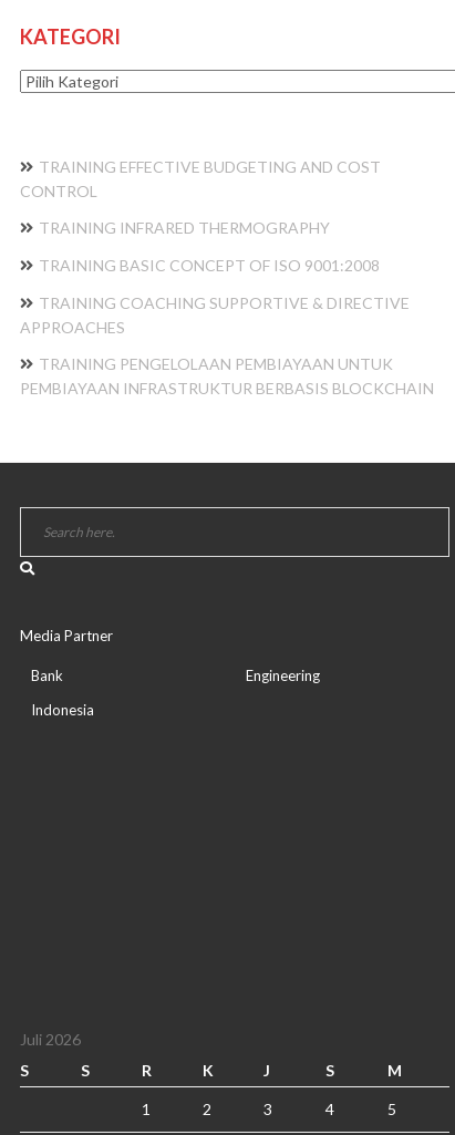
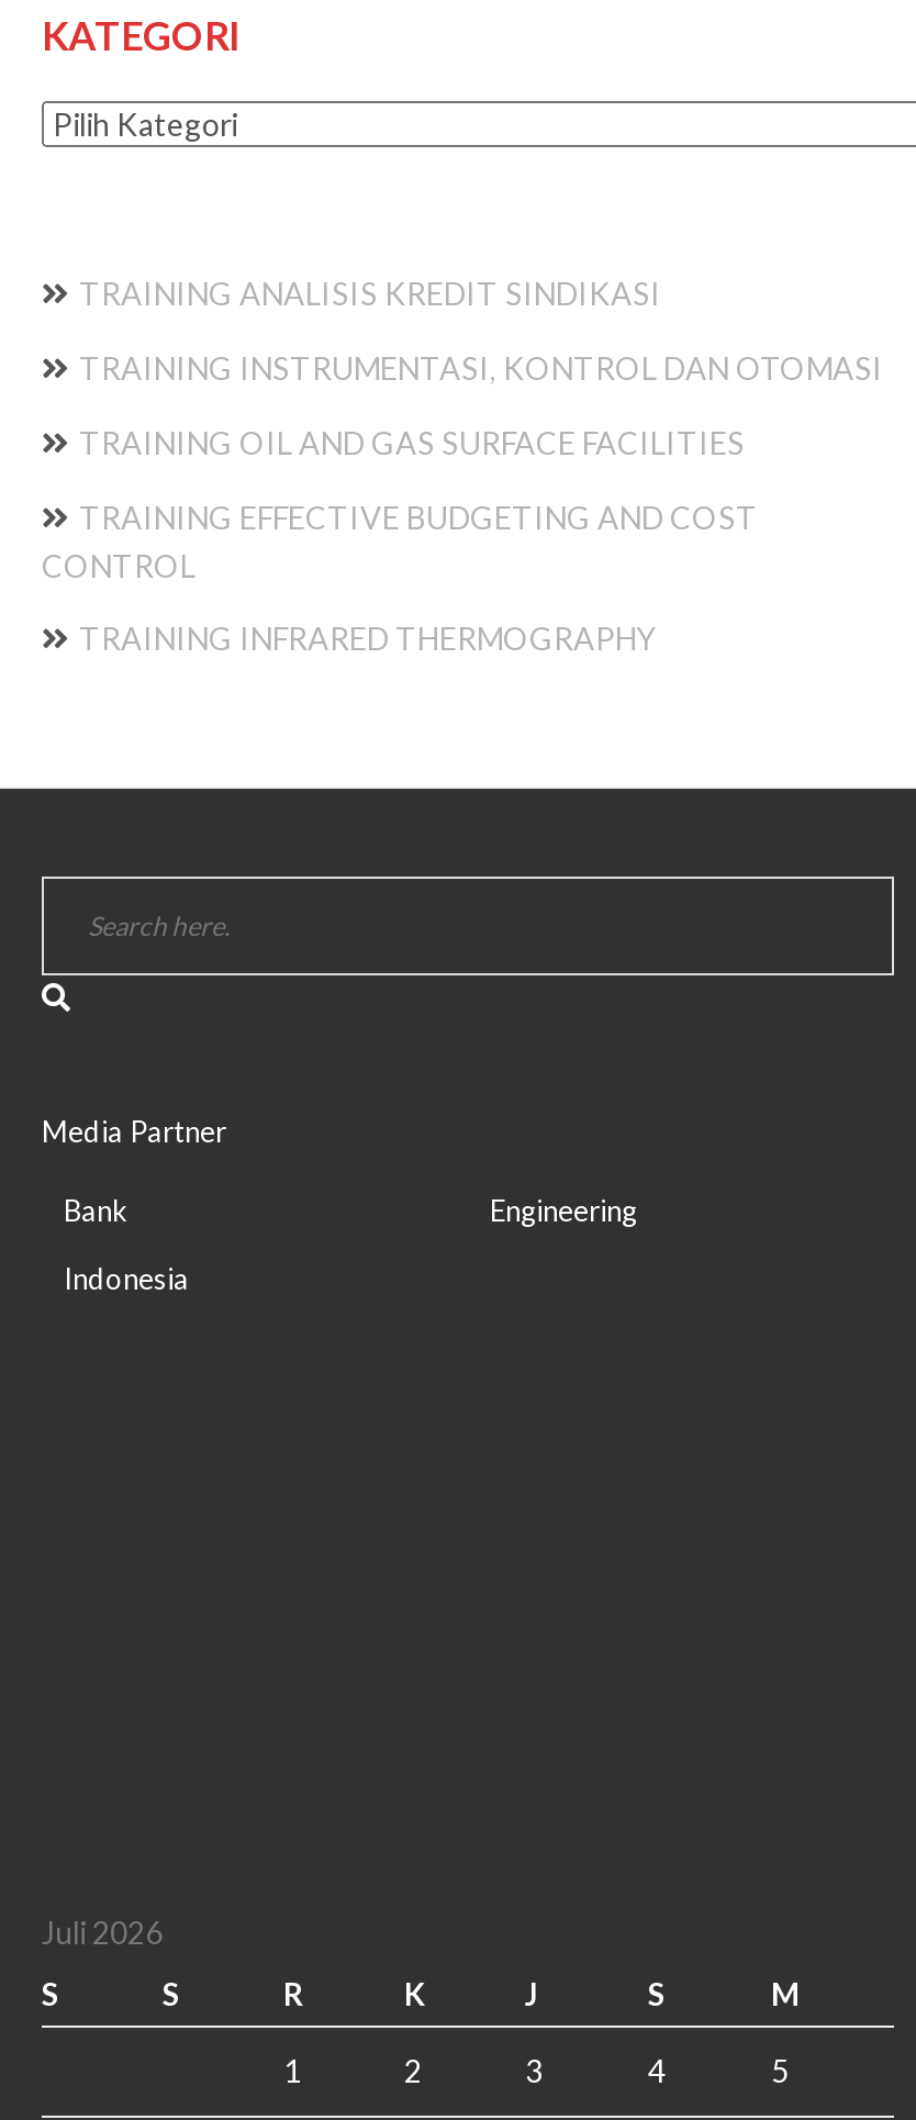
none -> [79,275,883,461] TRAINING ANALISIS KREDIT SINDIKASI | TRAINING INSTRUMENTASI, KONTROL DAN OTOMASI | TRAINING OIL AND GAS SURFACE FACILITIES
moved [20,157,381,237] -> [42,499,758,657]: TRAINING EFFECTIVE BUDGETING AND COST | CONTROL | TRAINING INFRARED THERMOGRAPHY
[20,256,434,398] TRAINING BASIC CONCEPT OF ISO 9001:2008 | TRAINING COACHING SUPPORTIVE & DIRECTIVE | APPROACHES | TRAINING PENGELOLAAN PEMBIAYAAN UNTUK | PEMBIAYAAN INFRASTRUKTUR BERBASIS BLOCKCHAIN -> none

